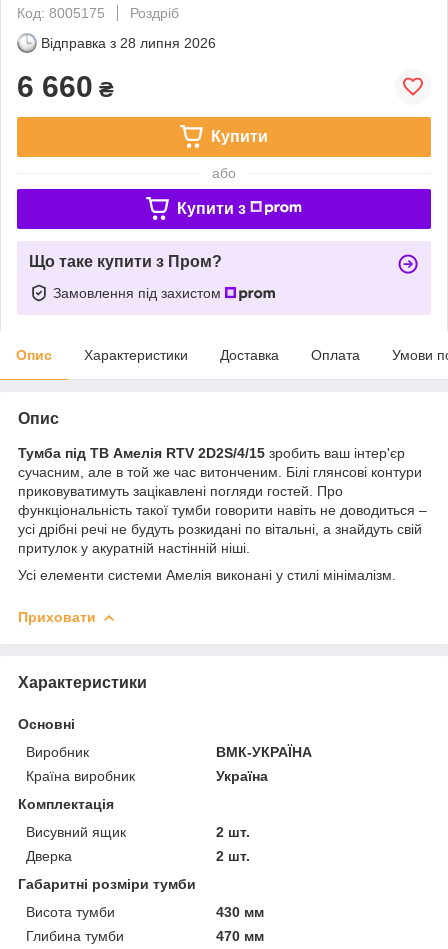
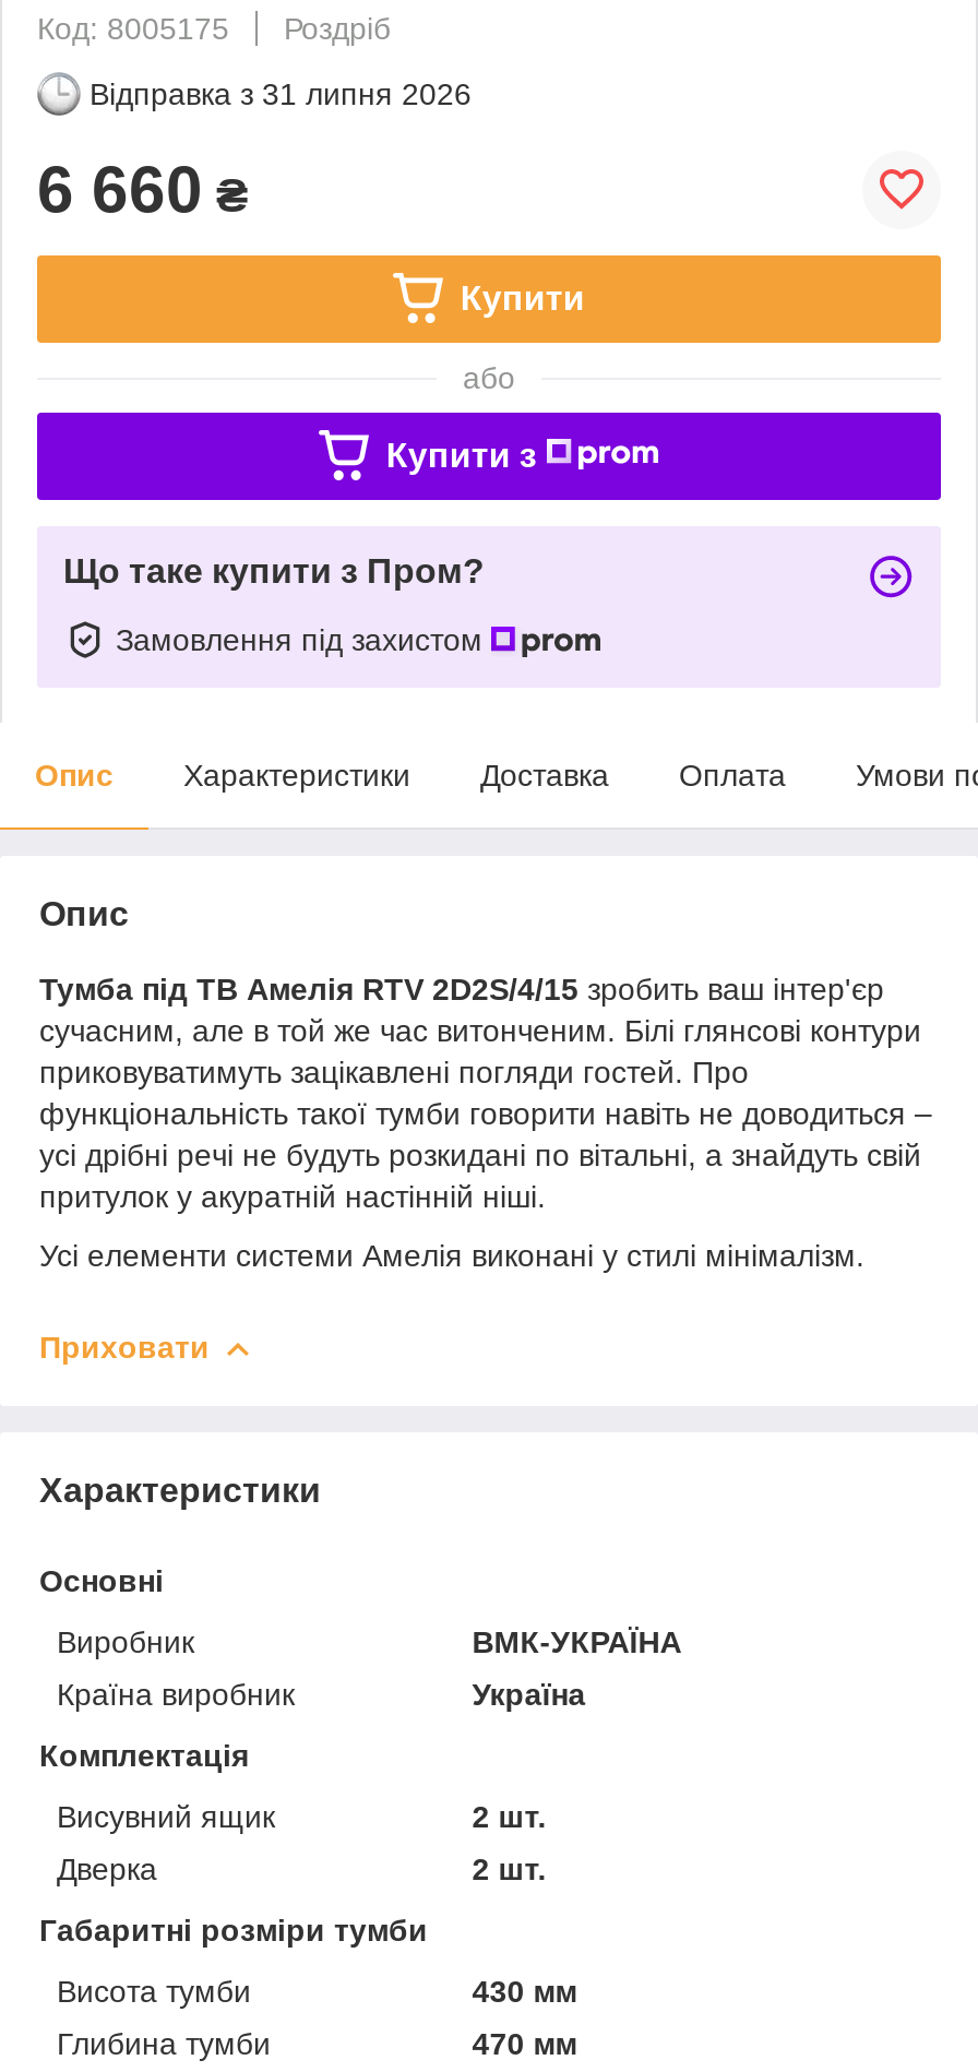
[41,35,216,51] Відправка з 28 липня 2026 -> [90,76,472,111] Відправка з 31 липня 2026

